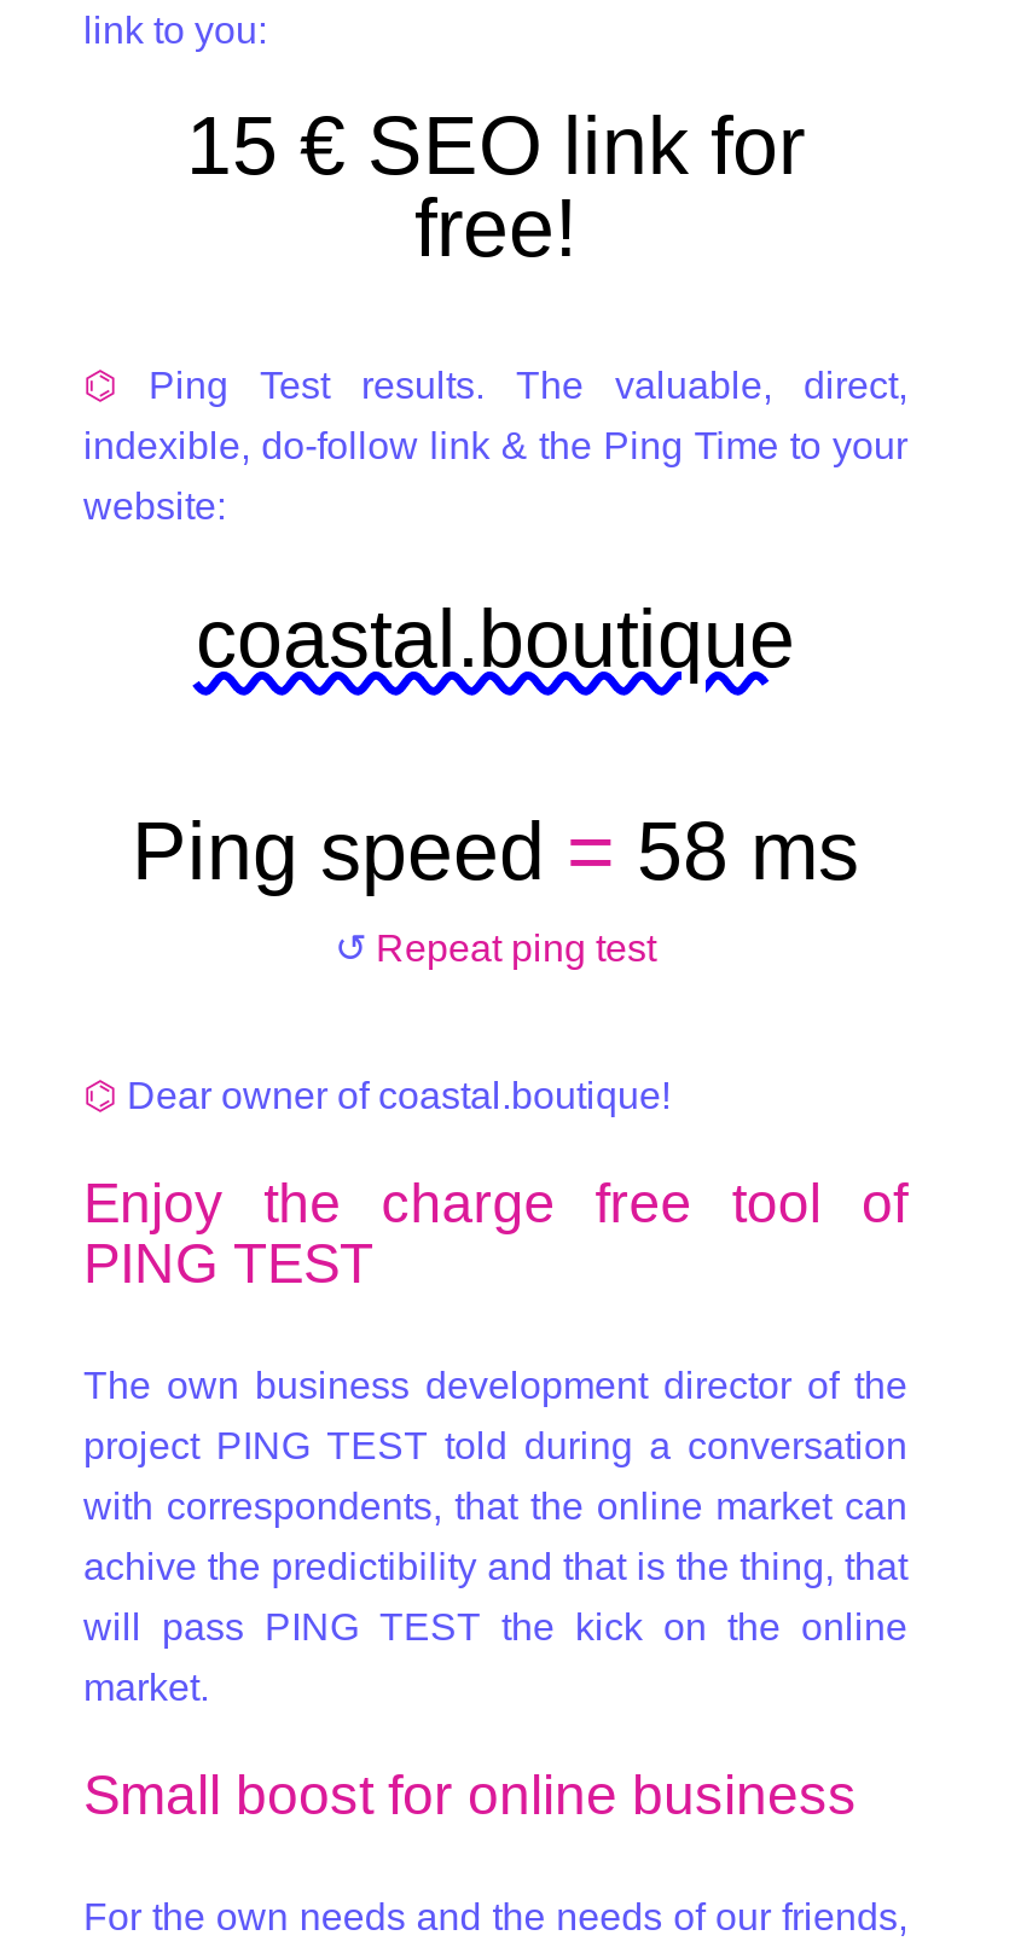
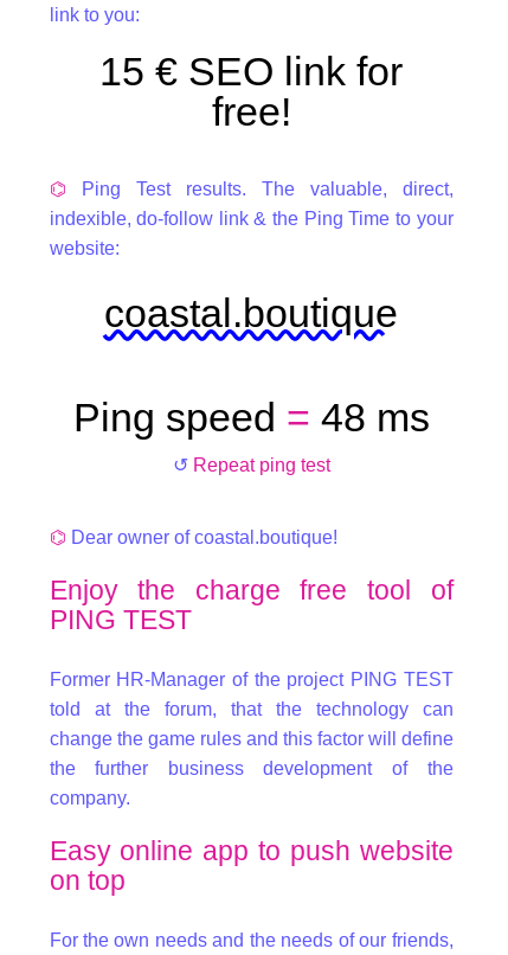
[132,804,859,896] Ping speed = 58 ms -> [73,395,429,440] Ping speed = 48 ms
[83,1365,907,1826] The own business development director of the | project PING TEST told during a conversation | with correspondents, that the online market can | achive the predictibility and that is the thing, that | will pass PING TEST the kick on the online | market. | Small boost for online business -> [49,669,453,896] Former HR-Manager of the project PING TEST | told at the forum, that the technology can | change the game rules and this factor will define | the further business development of the | company. | Easy online app to push website | on top

